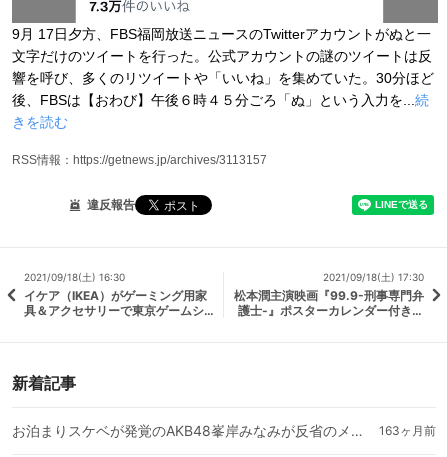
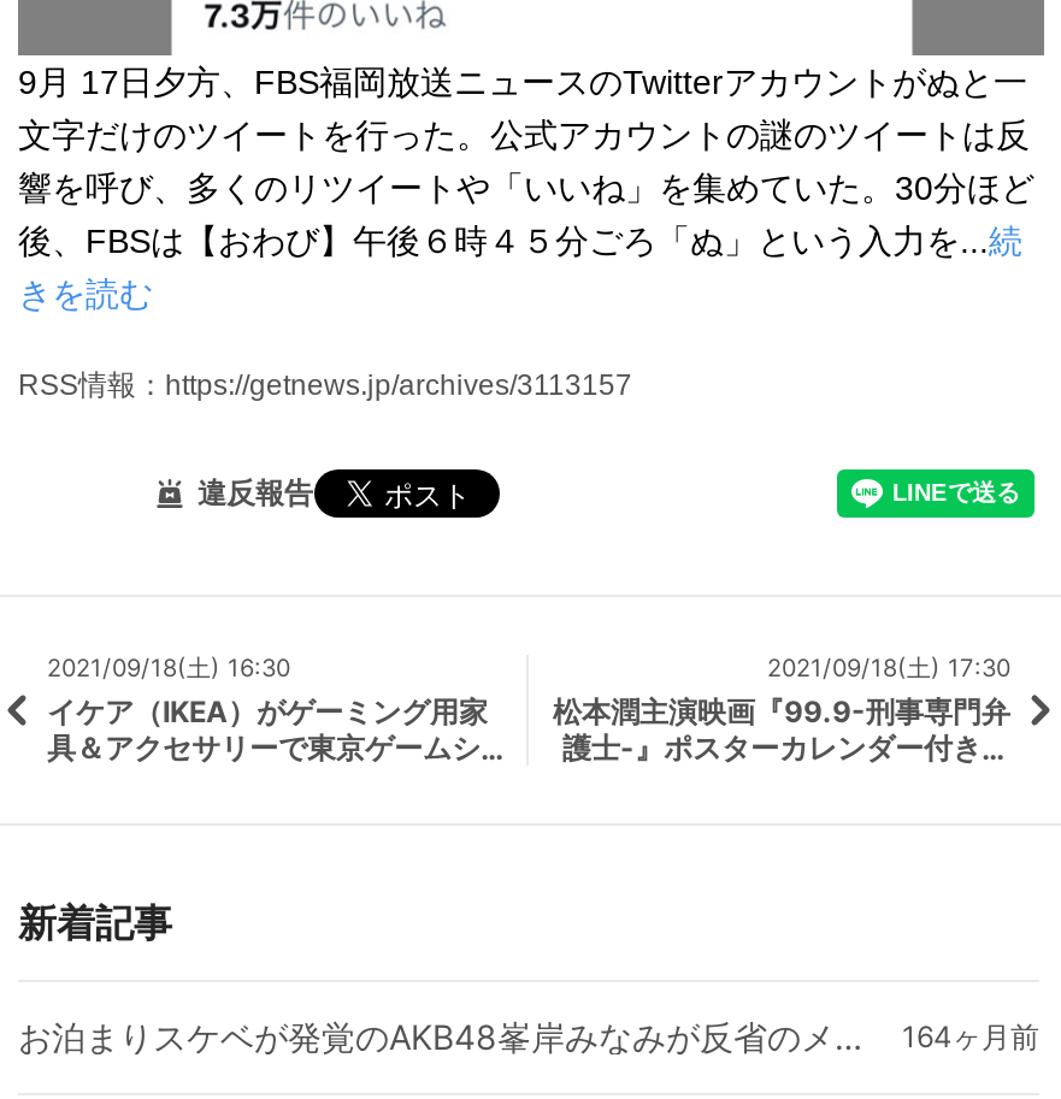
[379,423,436,438] 163ヶ月前 -> [902,1019,1039,1055] 164ヶ月前

